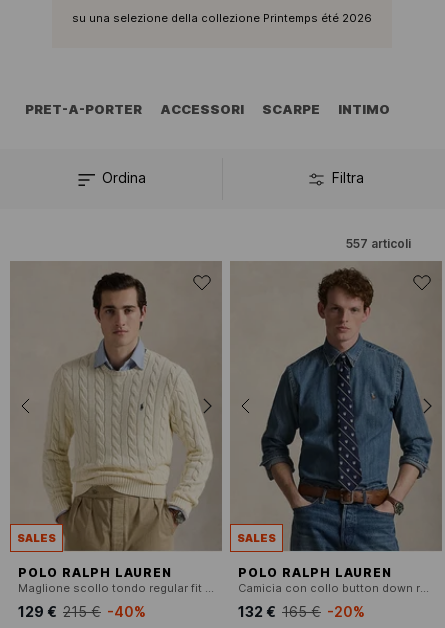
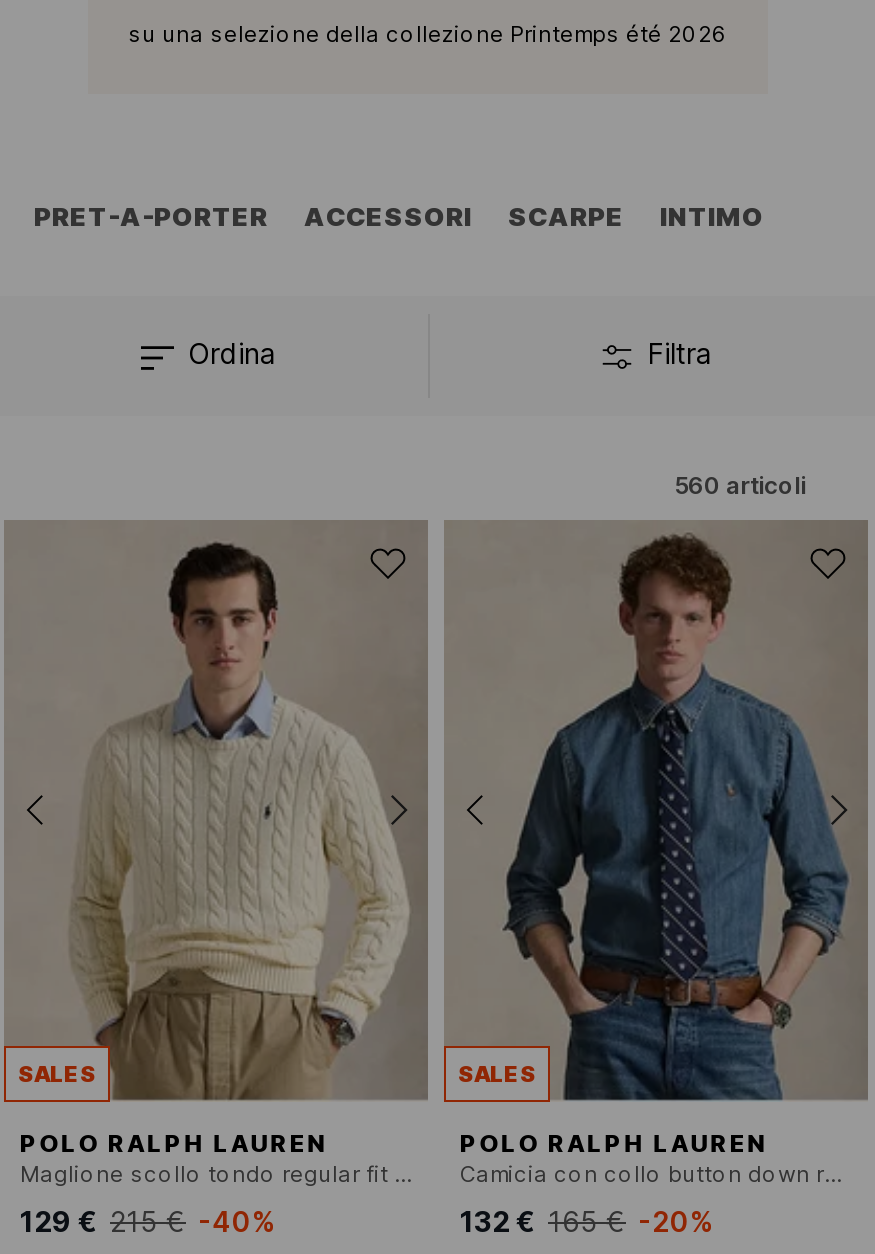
[346,236,411,251] 557 articoli -> [674,470,806,500] 560 articoli

